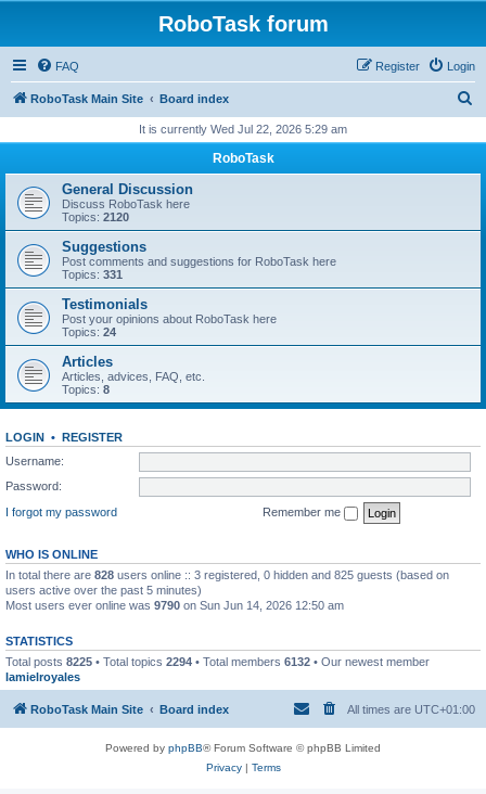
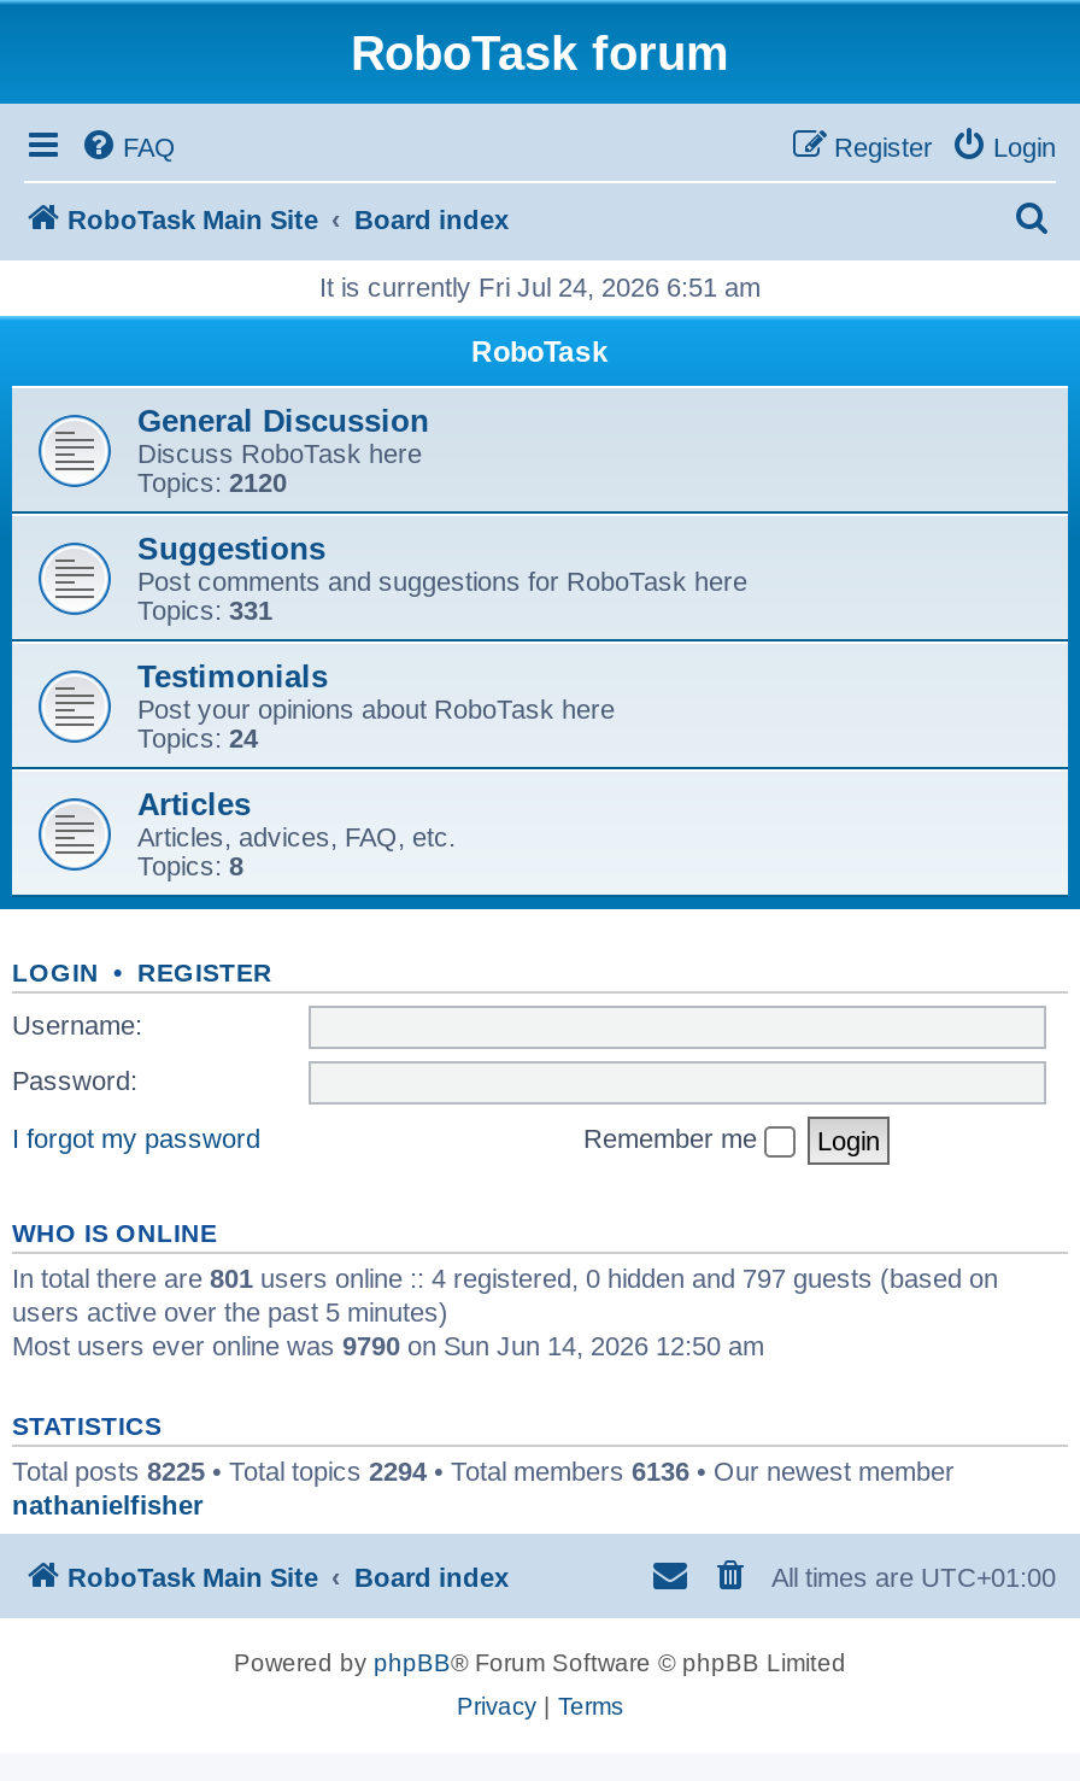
[139,123,347,136] It is currently Wed Jul 22, 2026 5:29 am -> [319,273,761,301] It is currently Fri Jul 24, 2026 6:51 am
[5,568,449,581] In total there are 828 users online :: 3 registered, 0 hidden and 825 guests (based on -> [12,1262,998,1291] In total there are 801 users online :: 4 registered, 0 hidden and 797 guests (based on
[5,655,430,683] Total posts 8225 • Total topics 2294 • Total members 6132 • Our newest member | lamielroyales -> [12,1455,955,1518] Total posts 8225 • Total topics 2294 • Total members 6136 • Our newest member | nathanielfisher

